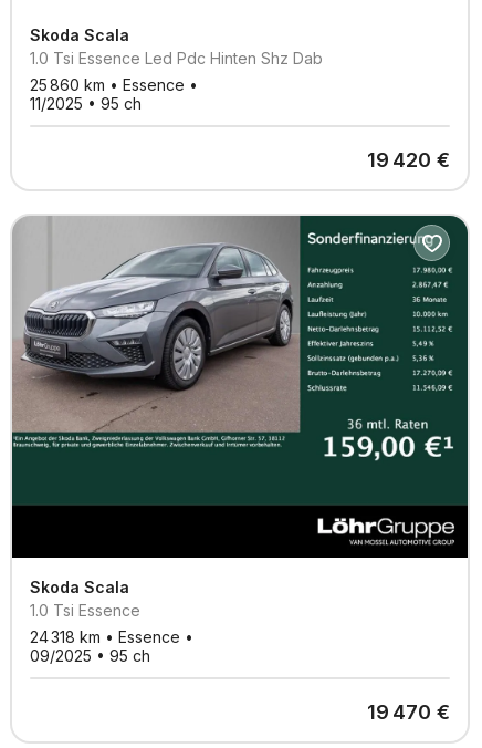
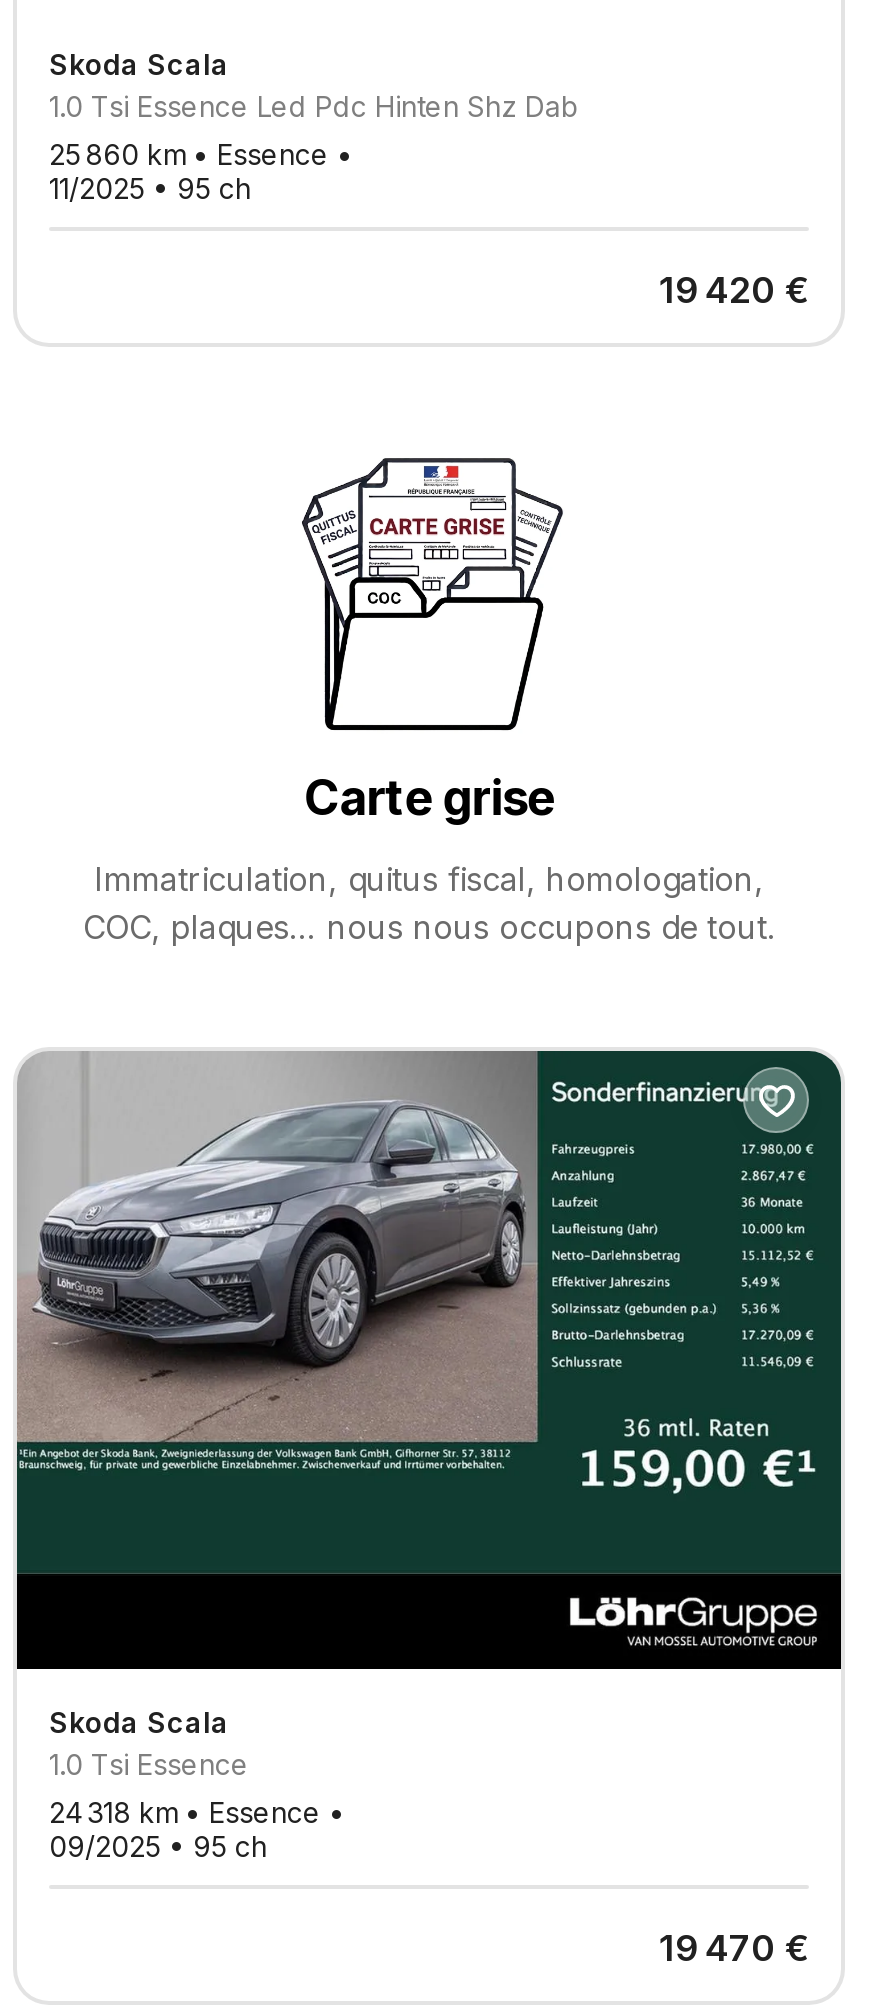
none -> [83,455,775,947] [image] | Carte grise | Immatriculation, quitus fiscal, homologation, | COC, plaques… nous nous occupons de tout.

